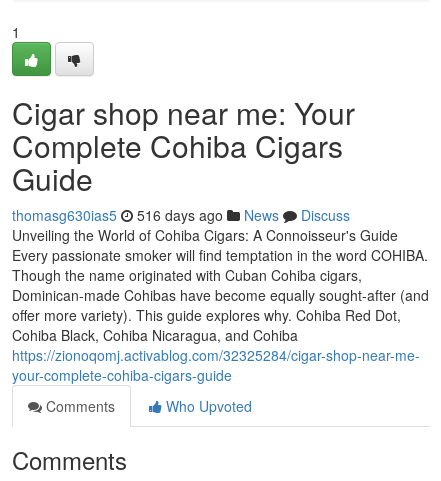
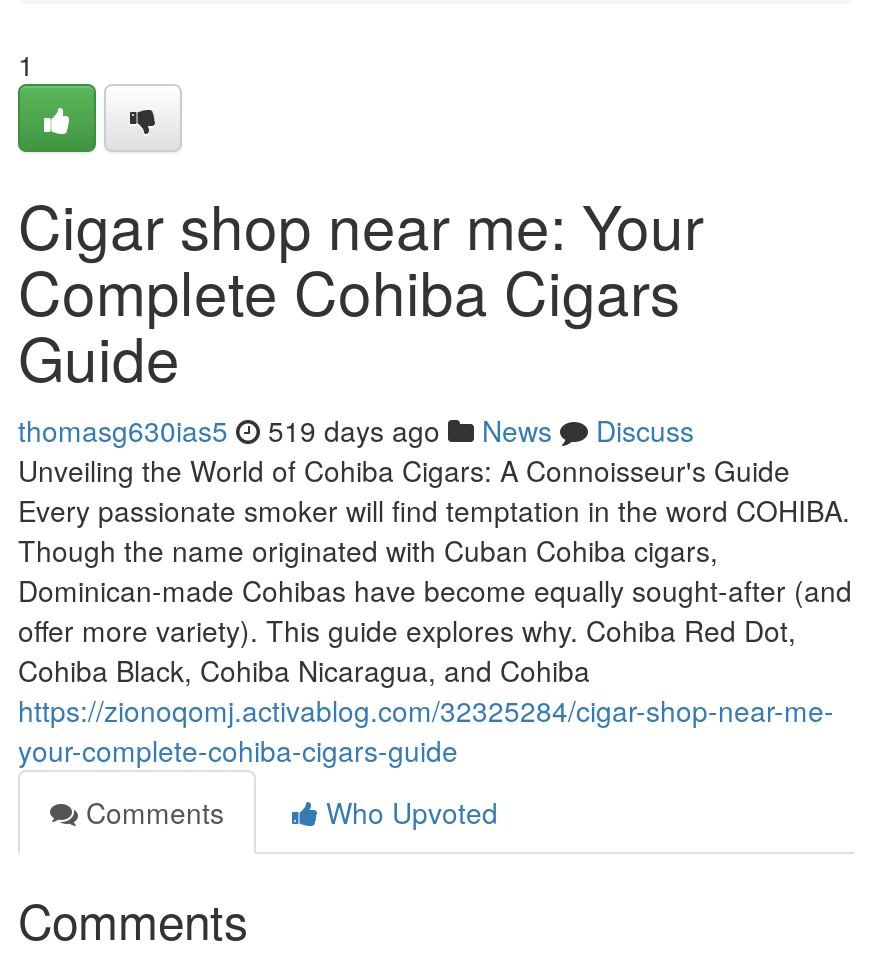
[12,205,350,225] thomasg630ias5 516 days ago News Discuss -> [18,410,694,450] thomasg630ias5 519 days ago News Discuss

